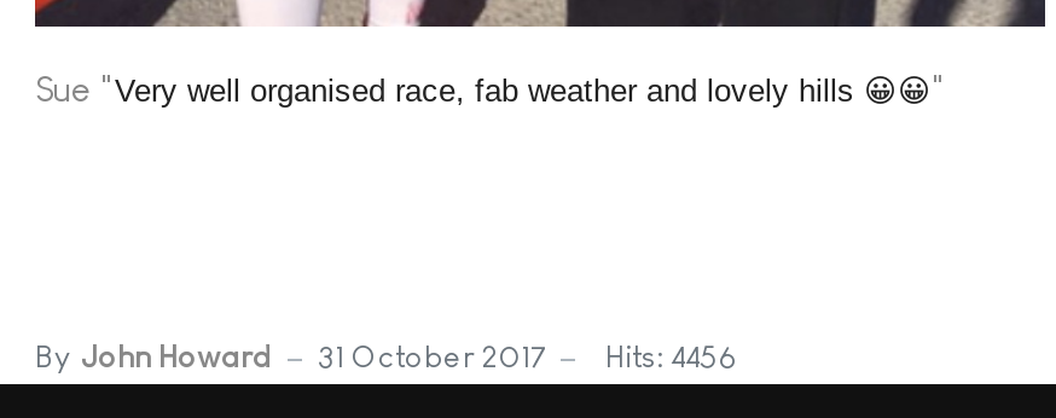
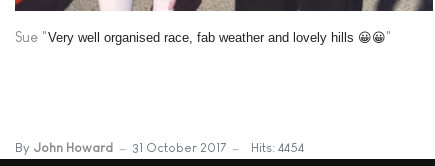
[35,339,738,375] By John Howard 31 October 2017 Hits: 4456 -> [15,140,304,155] By John Howard 31 October 2017 Hits: 4454

